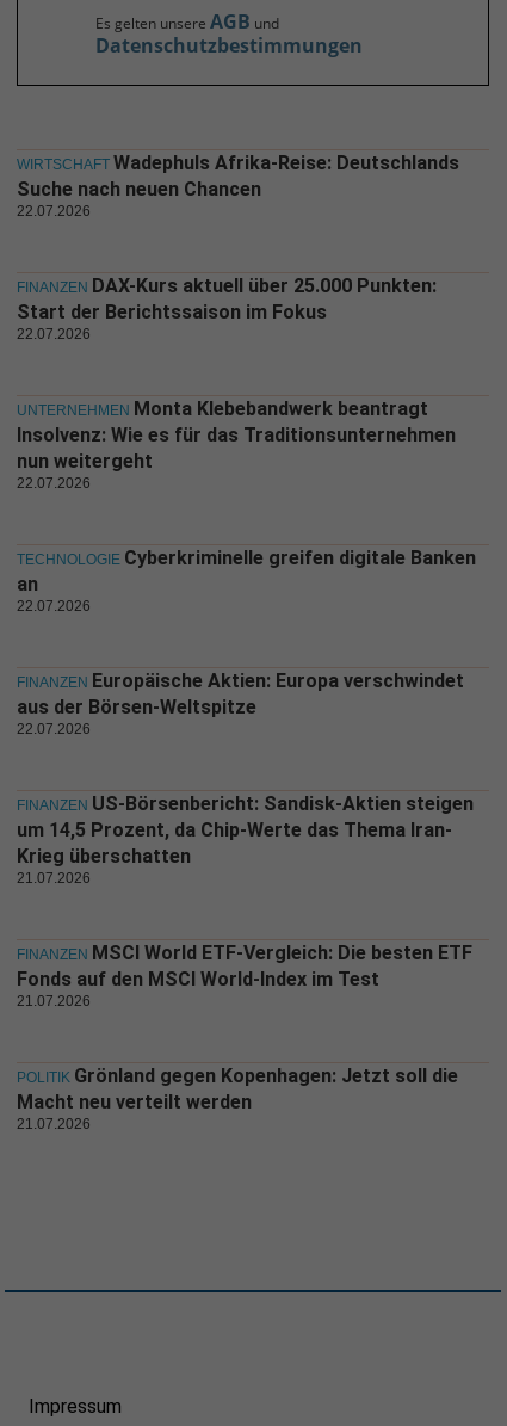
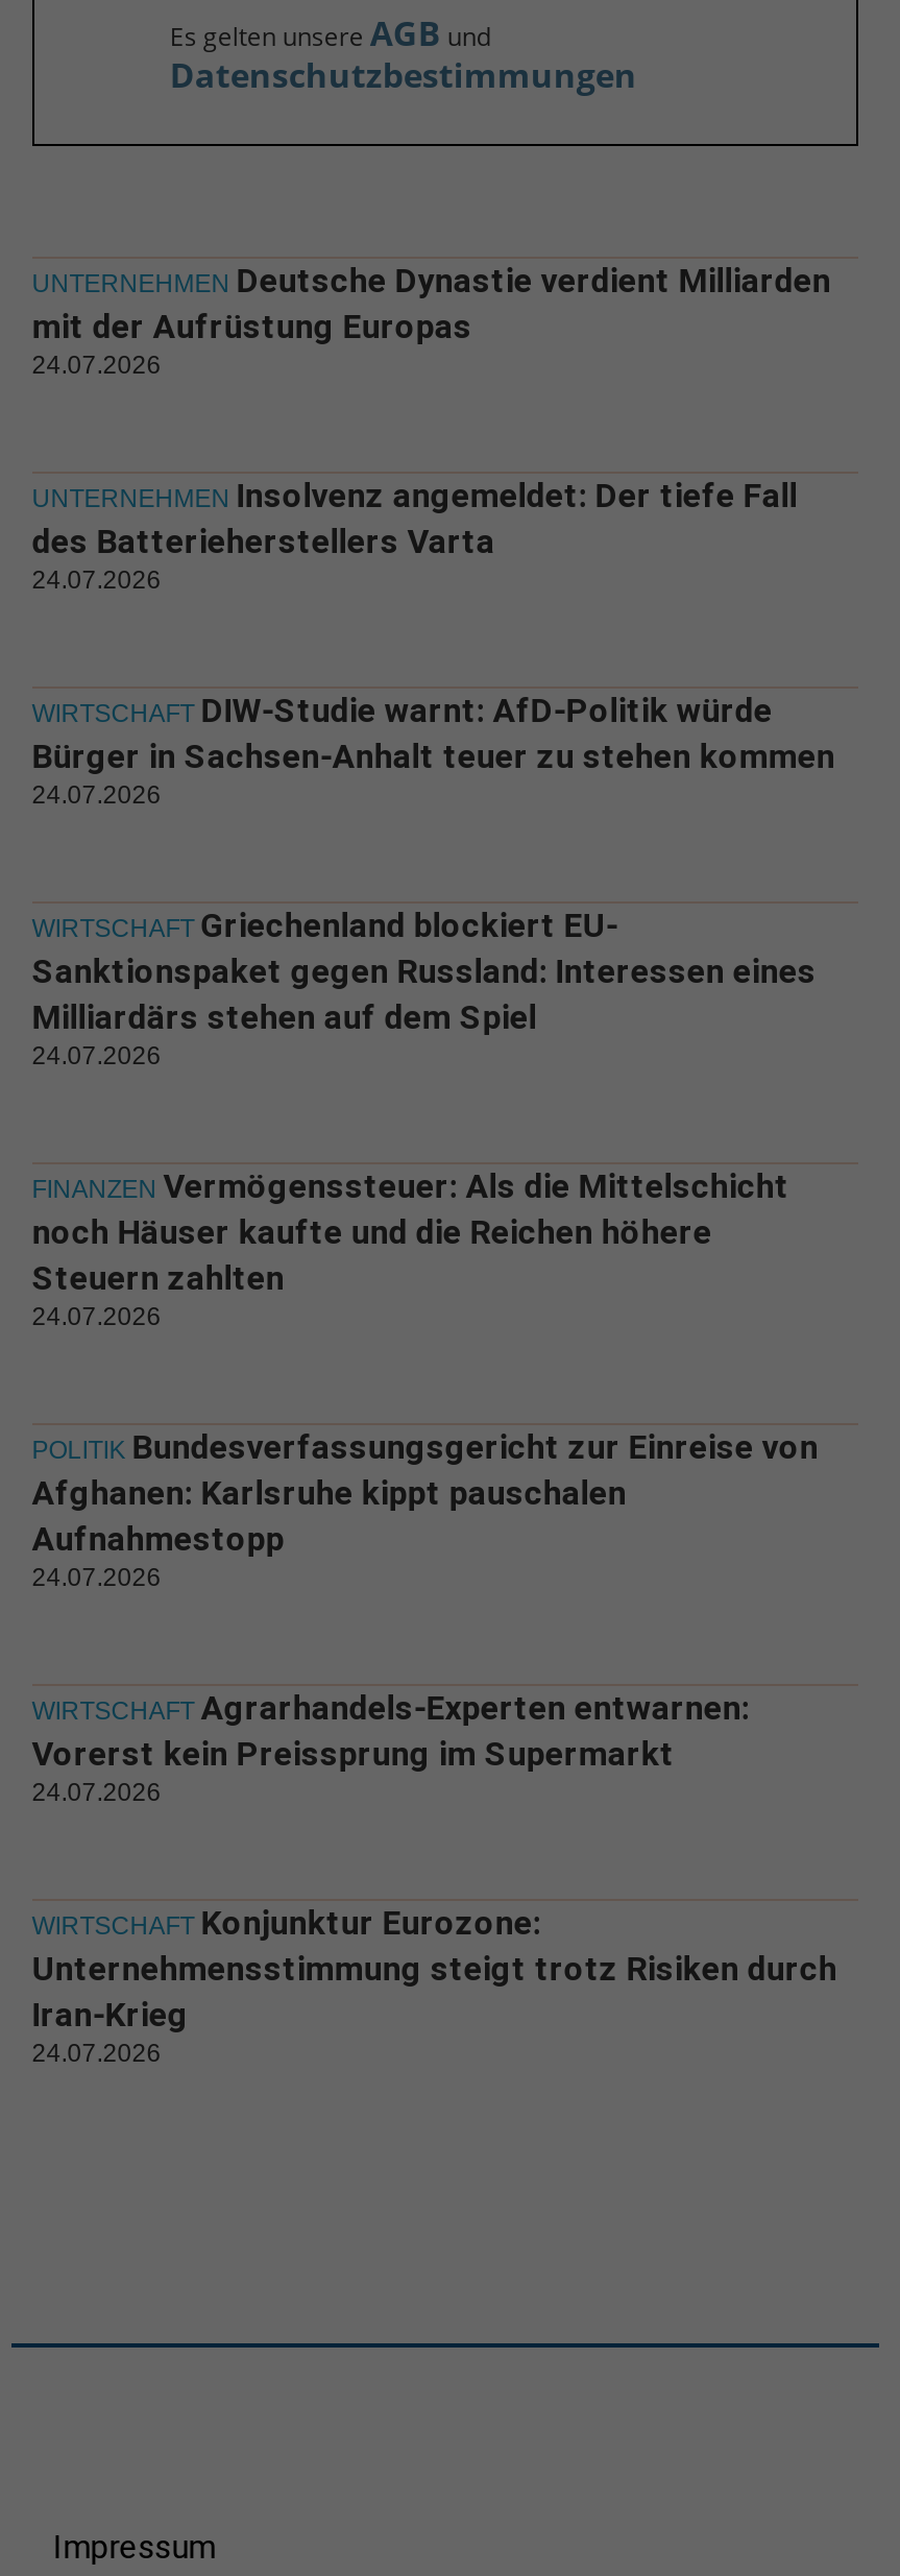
[16,152,459,220] WIRTSCHAFT Wadephuls Afrika-Reise: Deutschlands | Suche nach neuen Chancen | 22.07.2026 -> [32,261,831,380] UNTERNEHMEN Deutsche Dynastie verdient Milliarden | mit der Aufrüstung Europas | 24.07.2026
[16,275,436,343] FINANZEN DAX-Kurs aktuell über 25.000 Punkten: | Start der Berichtssaison im Fokus | 22.07.2026 -> [32,476,797,595] UNTERNEHMEN Insolvenz angemeldet: Der tiefe Fall | des Batterieherstellers Varta | 24.07.2026
[16,398,455,492] UNTERNEHMEN Monta Klebebandwerk beantragt | Insolvenz: Wie es für das Traditionsunternehmen | nun weitergeht | 22.07.2026 -> [32,691,835,810] WIRTSCHAFT DIW-Studie warnt: AfD-Politik würde | Bürger in Sachsen-Anhalt teuer zu stehen kommen | 24.07.2026
[16,547,476,615] TECHNOLOGIE Cyberkriminelle greifen digitale Banken | an | 22.07.2026 -> [32,906,816,1071] WIRTSCHAFT Griechenland blockiert EU- | Sanktionspaket gegen Russland: Interessen eines | Milliardärs stehen auf dem Spiel | 24.07.2026
[16,670,464,738] FINANZEN Europäische Aktien: Europa verschwindet | aus der Börsen-Weltspitze | 22.07.2026 -> [32,1167,789,1332] FINANZEN Vermögenssteuer: Als die Mittelschicht | noch Häuser kaufte und die Reichen höhere | Steuern zahlten | 24.07.2026
[16,793,473,887] FINANZEN US-Börsenbericht: Sandisk-Aktien steigen | um 14,5 Prozent, da Chip-Werte das Thema Iran- | Krieg überschatten | 21.07.2026 -> [32,1428,818,1593] POLITIK Bundesverfassungsgericht zur Einreise von | Afghanen: Karlsruhe kippt pauschalen | Aufnahmestopp | 24.07.2026
[16,942,472,1010] FINANZEN MSCI World ETF-Vergleich: Die besten ETF | Fonds auf den MSCI World-Index im Test | 21.07.2026 -> [32,1689,749,1807] WIRTSCHAFT Agrarhandels-Experten entwarnen: | Vorerst kein Preissprung im Supermarkt | 24.07.2026
[16,1065,458,1133] POLITIK Grönland gegen Kopenhagen: Jetzt soll die | Macht neu verteilt werden | 21.07.2026 -> [32,1903,837,2068] WIRTSCHAFT Konjunktur Eurozone: | Unternehmensstimmung steigt trotz Risiken durch | Iran-Krieg | 24.07.2026

